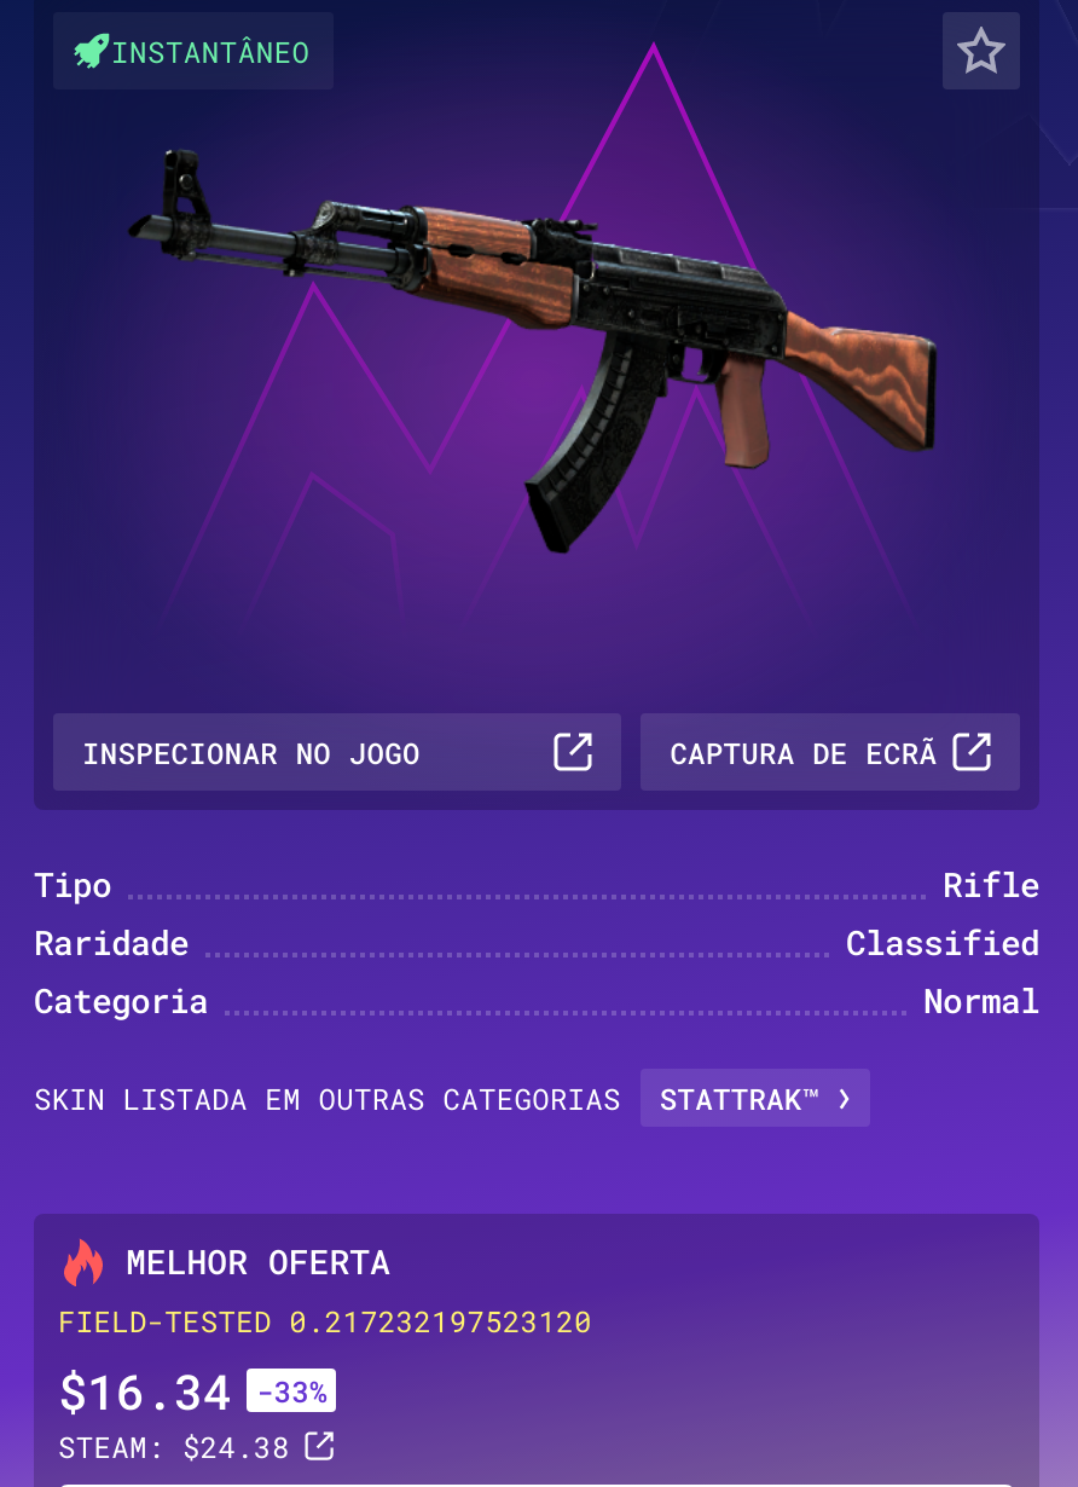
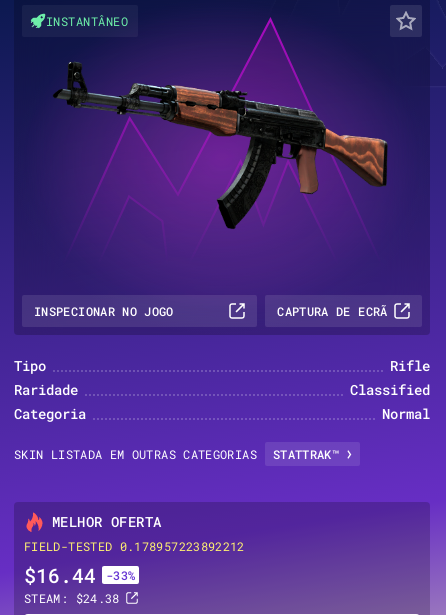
[58,1301,592,1340] FIELD-TESTED 0.217232197523120 -> [24,538,245,554] FIELD-TESTED 0.178957223892212
[58,1359,328,1422] $16.34 -33% -> [24,562,135,588] $16.44 -33%

